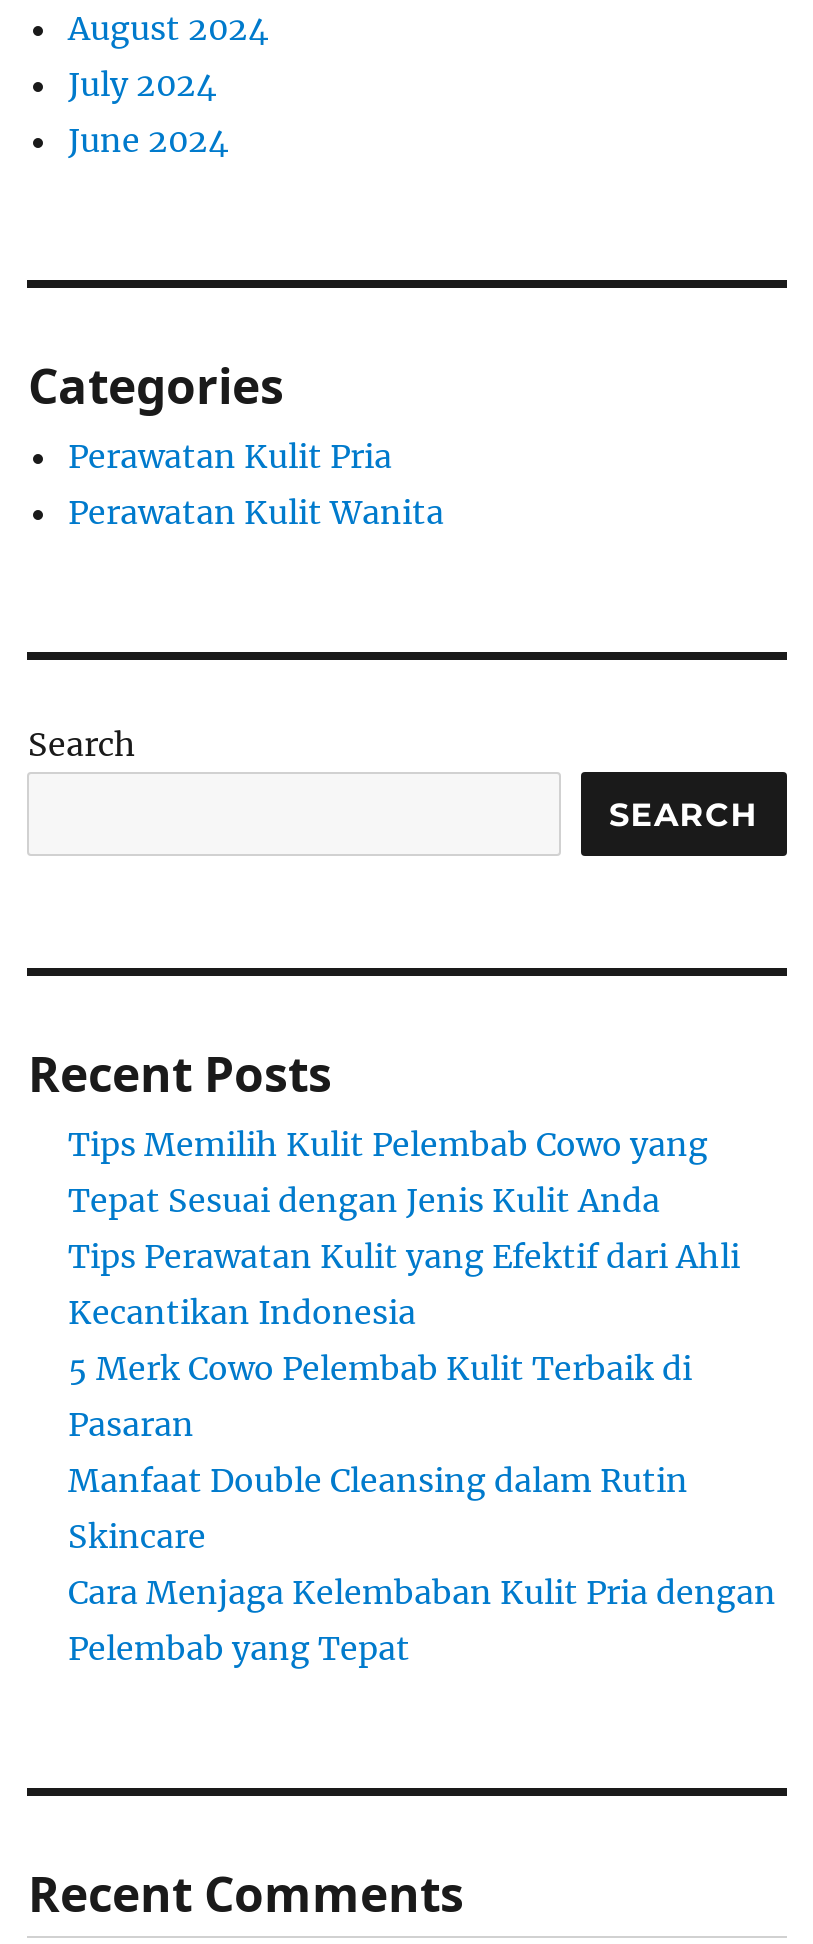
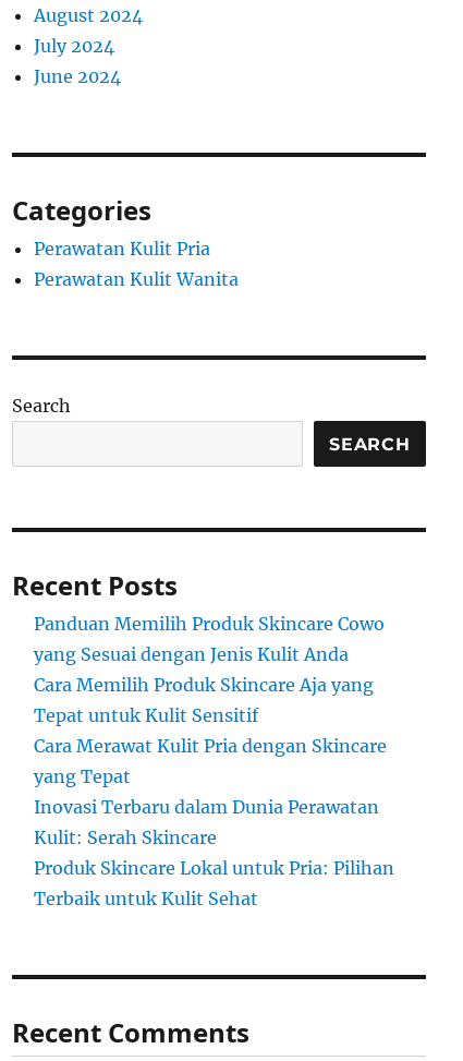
[68,1124,776,1668] Tips Memilih Kulit Pelembab Cowo yang | Tepat Sesuai dengan Jenis Kulit Anda | Tips Perawatan Kulit yang Efektif dari Ahli | Kecantikan Indonesia | 5 Merk Cowo Pelembab Kulit Terbaik di | Pasaran | Manfaat Double Cleansing dalam Rutin | Skincare | Cara Menjaga Kelembaban Kulit Pria dengan | Pelembab yang Tepat -> [34,613,395,910] Panduan Memilih Produk Skincare Cowo | yang Sesuai dengan Jenis Kulit Anda | Cara Memilih Produk Skincare Aja yang | Tepat untuk Kulit Sensitif | Cara Merawat Kulit Pria dengan Skincare | yang Tepat | Inovasi Terbaru dalam Dunia Perawatan | Kulit: Serah Skincare | Produk Skincare Lokal untuk Pria: Pilihan | Terbaik untuk Kulit Sehat

